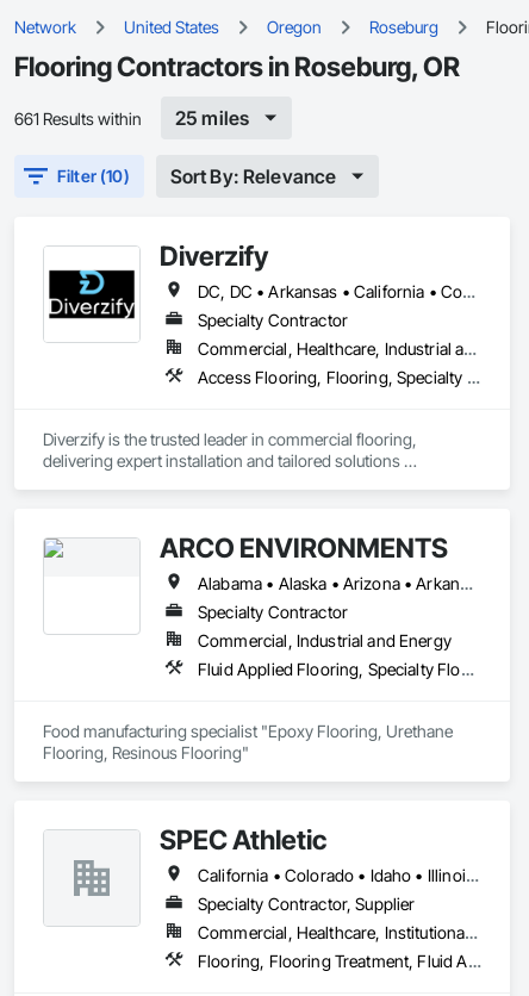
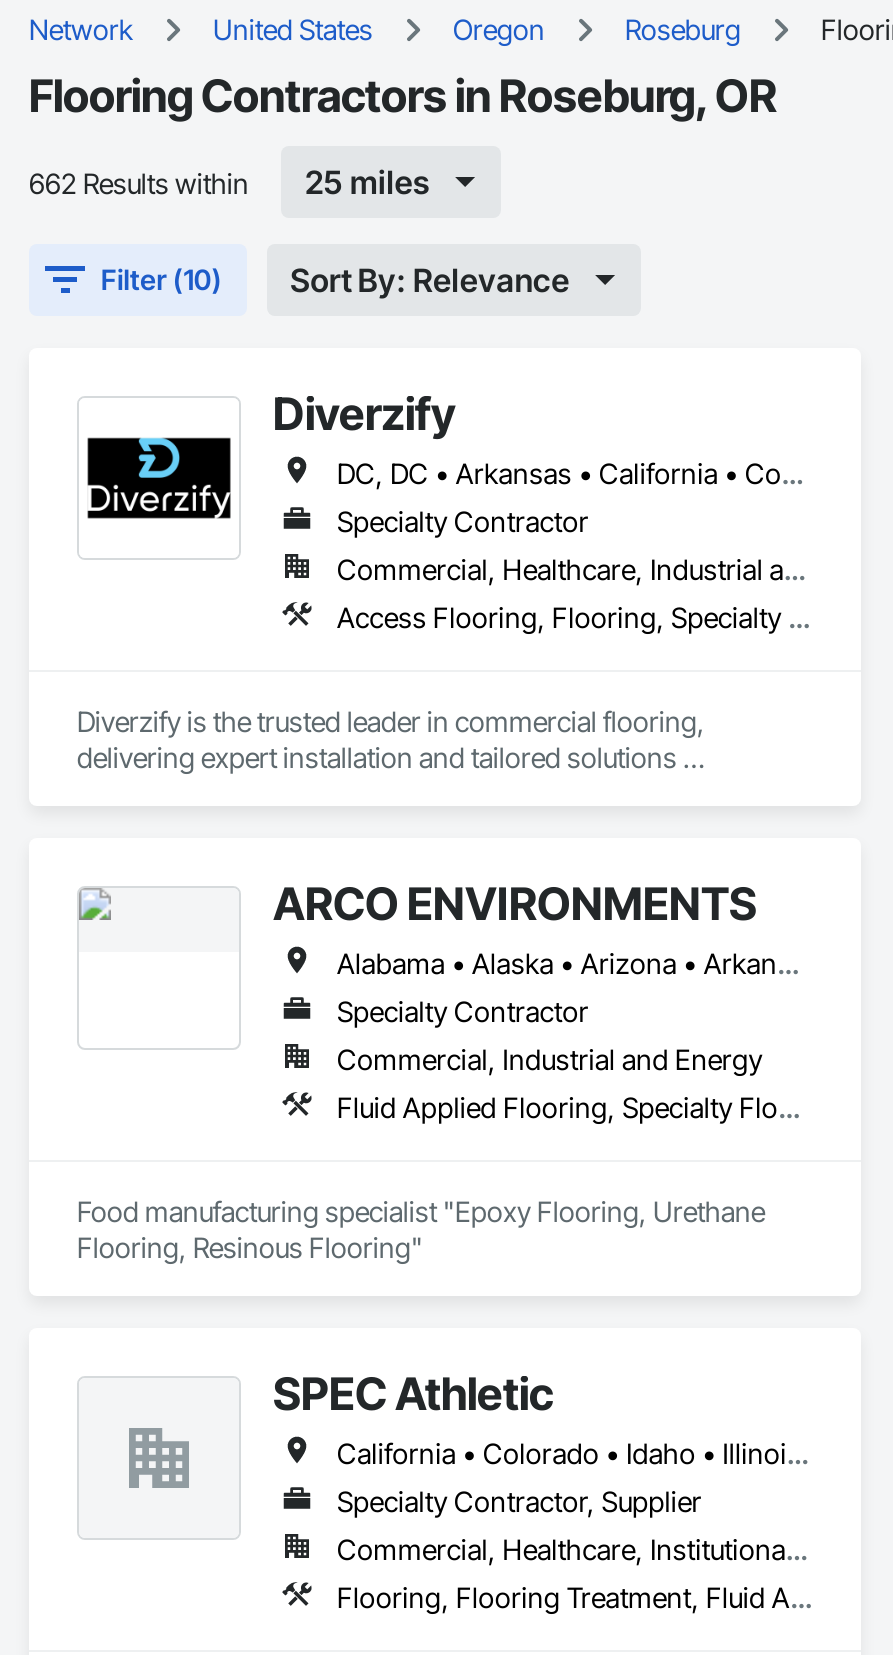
[14,108,142,128] 661 Results within -> [29,165,249,199] 662 Results within

